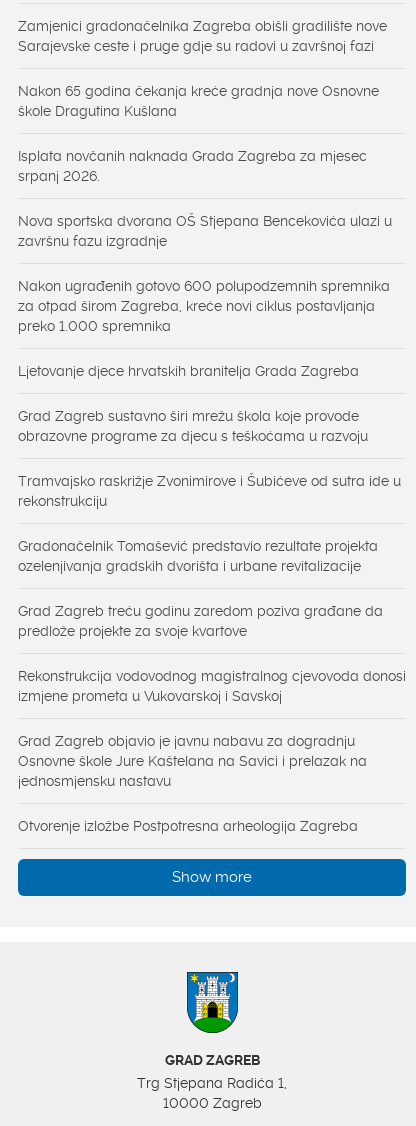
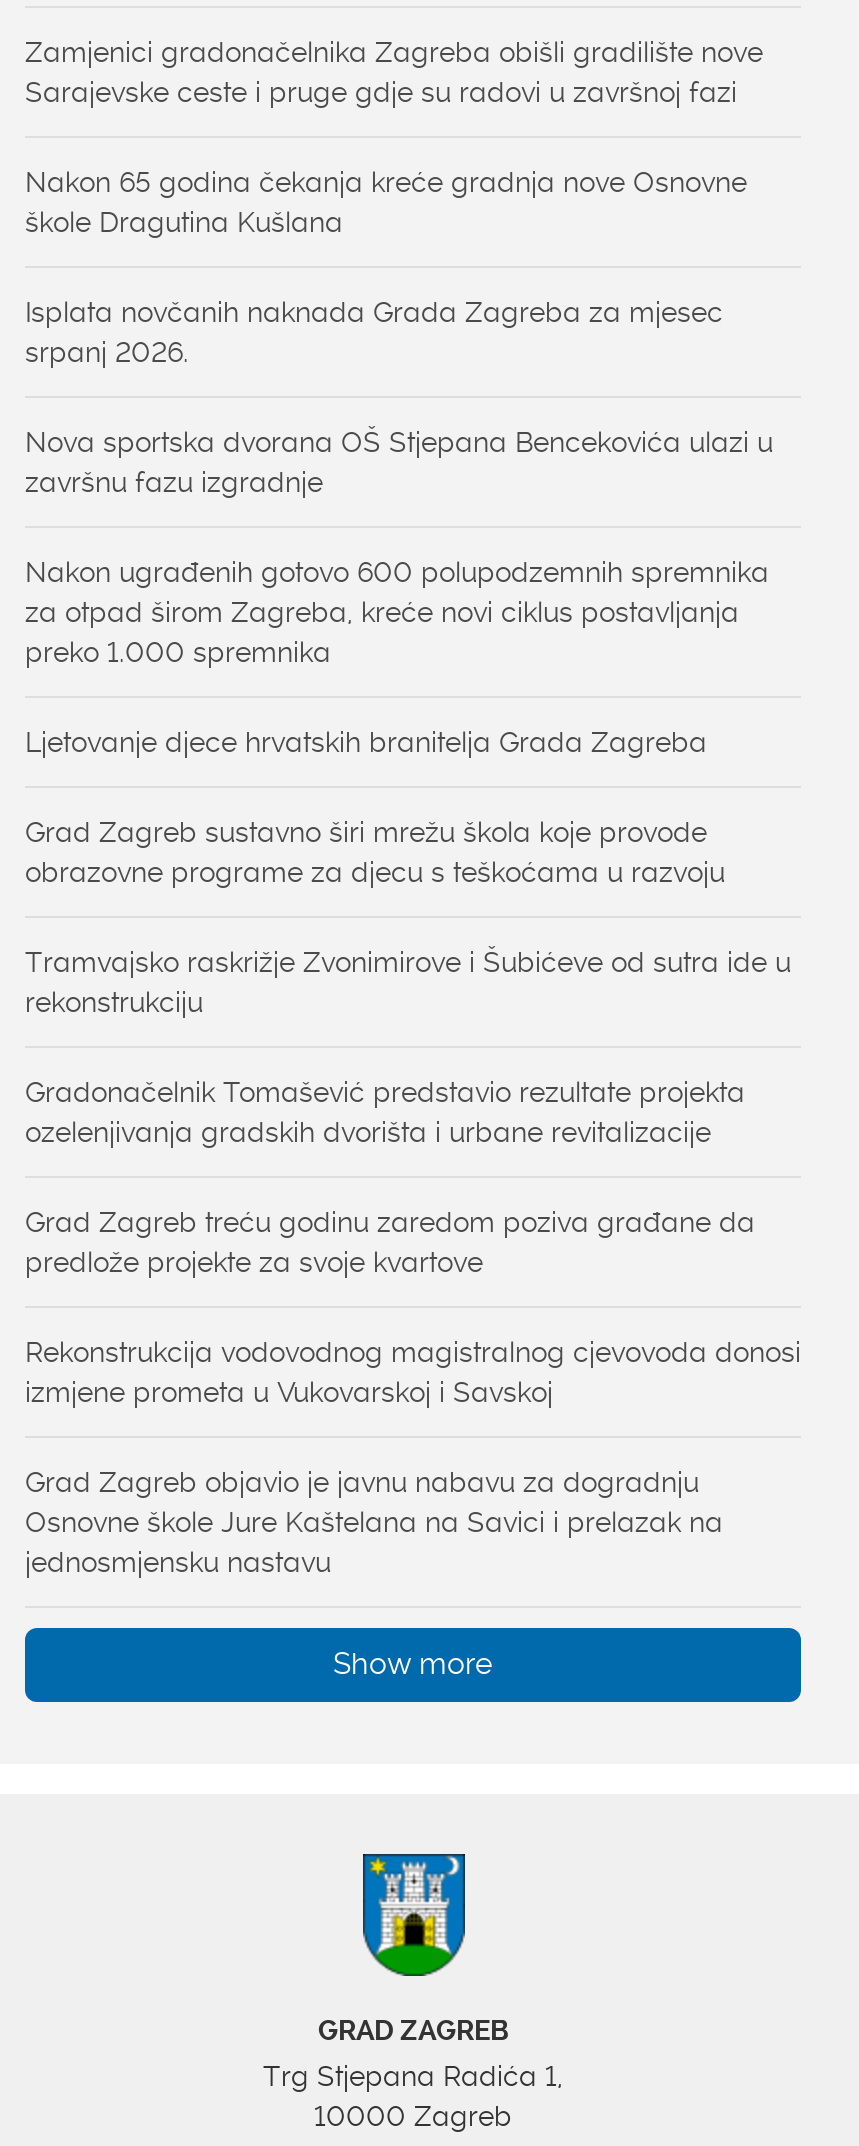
[18,818,358,834] Otvorenje izložbe Postpotresna arheologija Zagreba -> none

